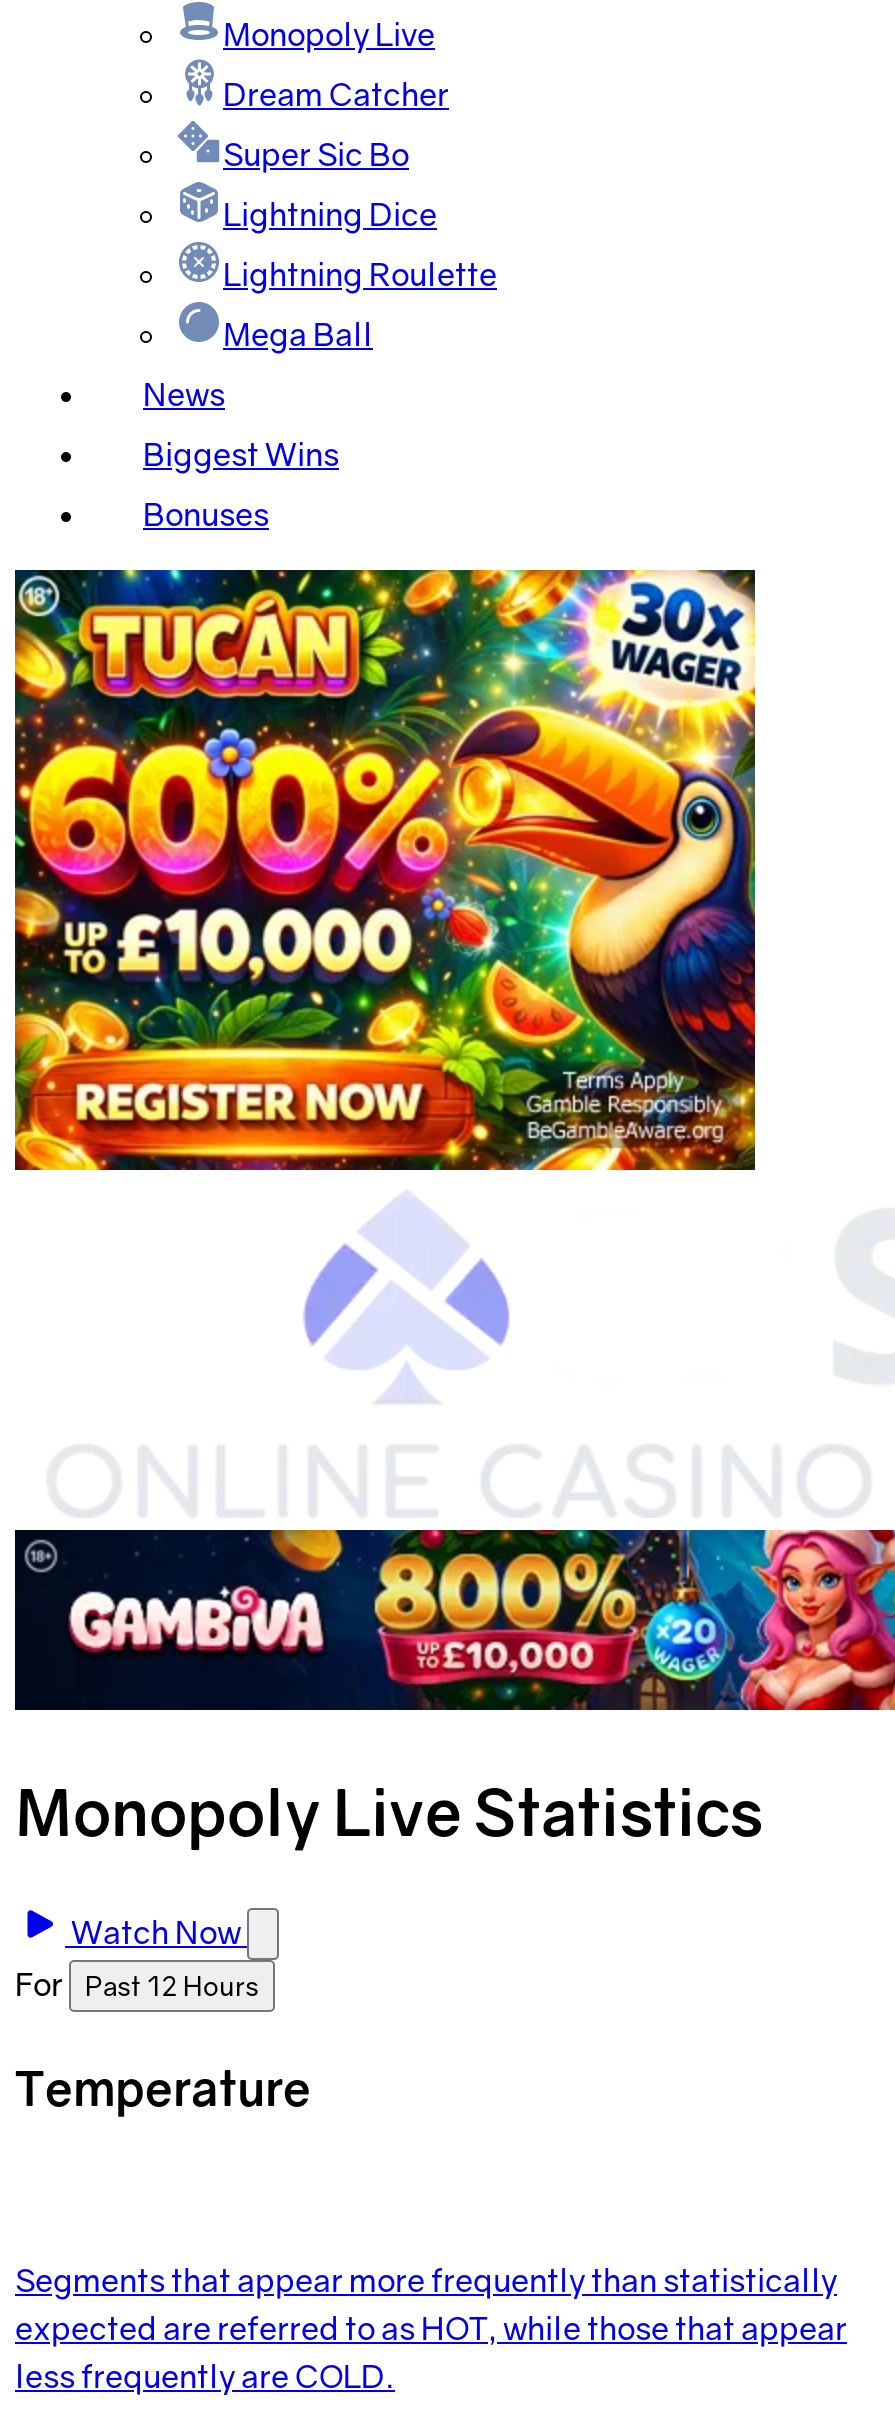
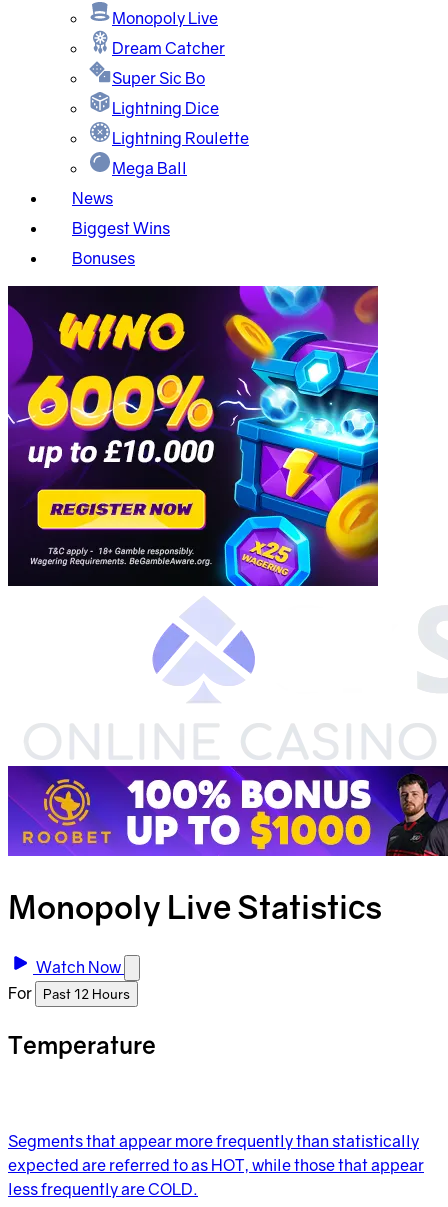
[13,568,757,1172] [image] -> [7,285,379,587] [image]
[13,1528,889,1712] [image] -> [7,765,445,857] [image]

